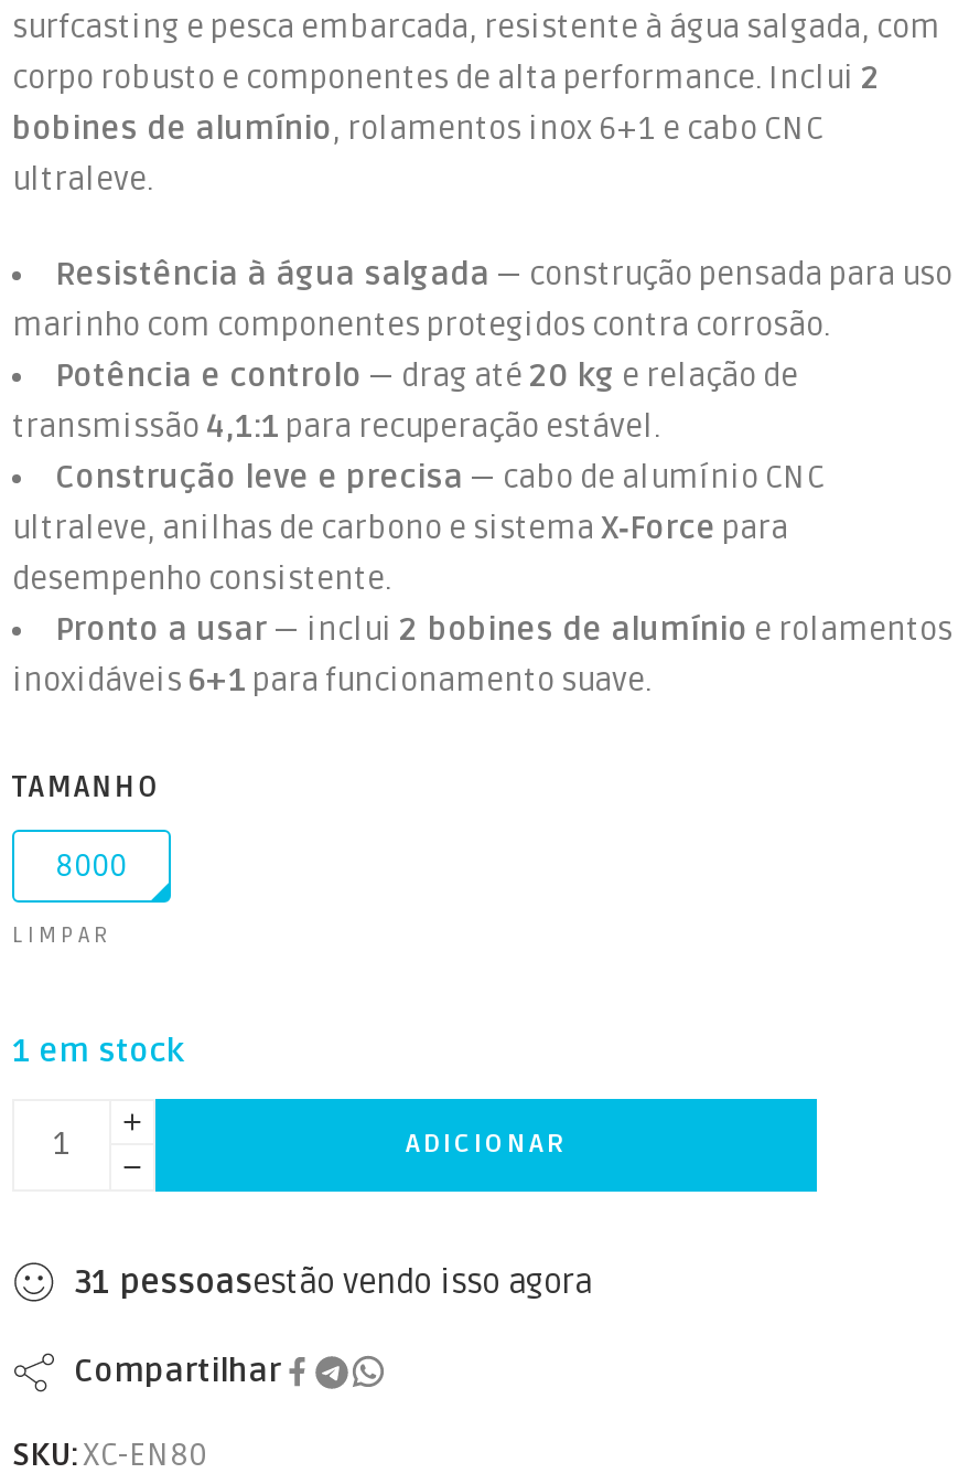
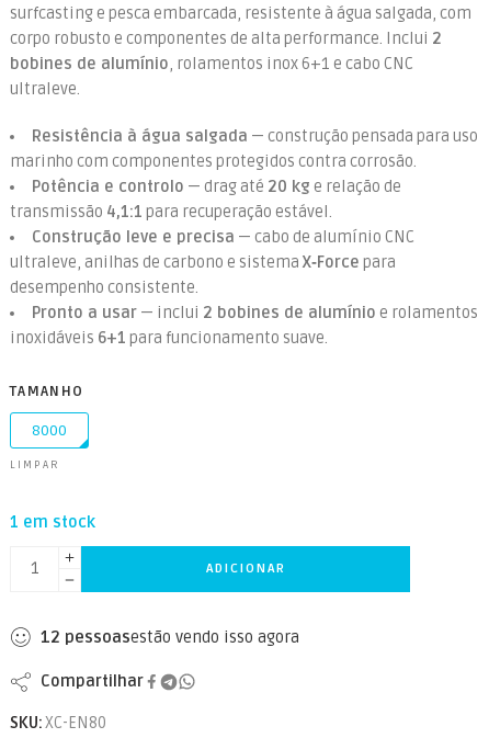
[74,1262,592,1302] 31 pessoasestão vendo isso agora -> [41,627,299,647] 12 pessoasestão vendo isso agora

